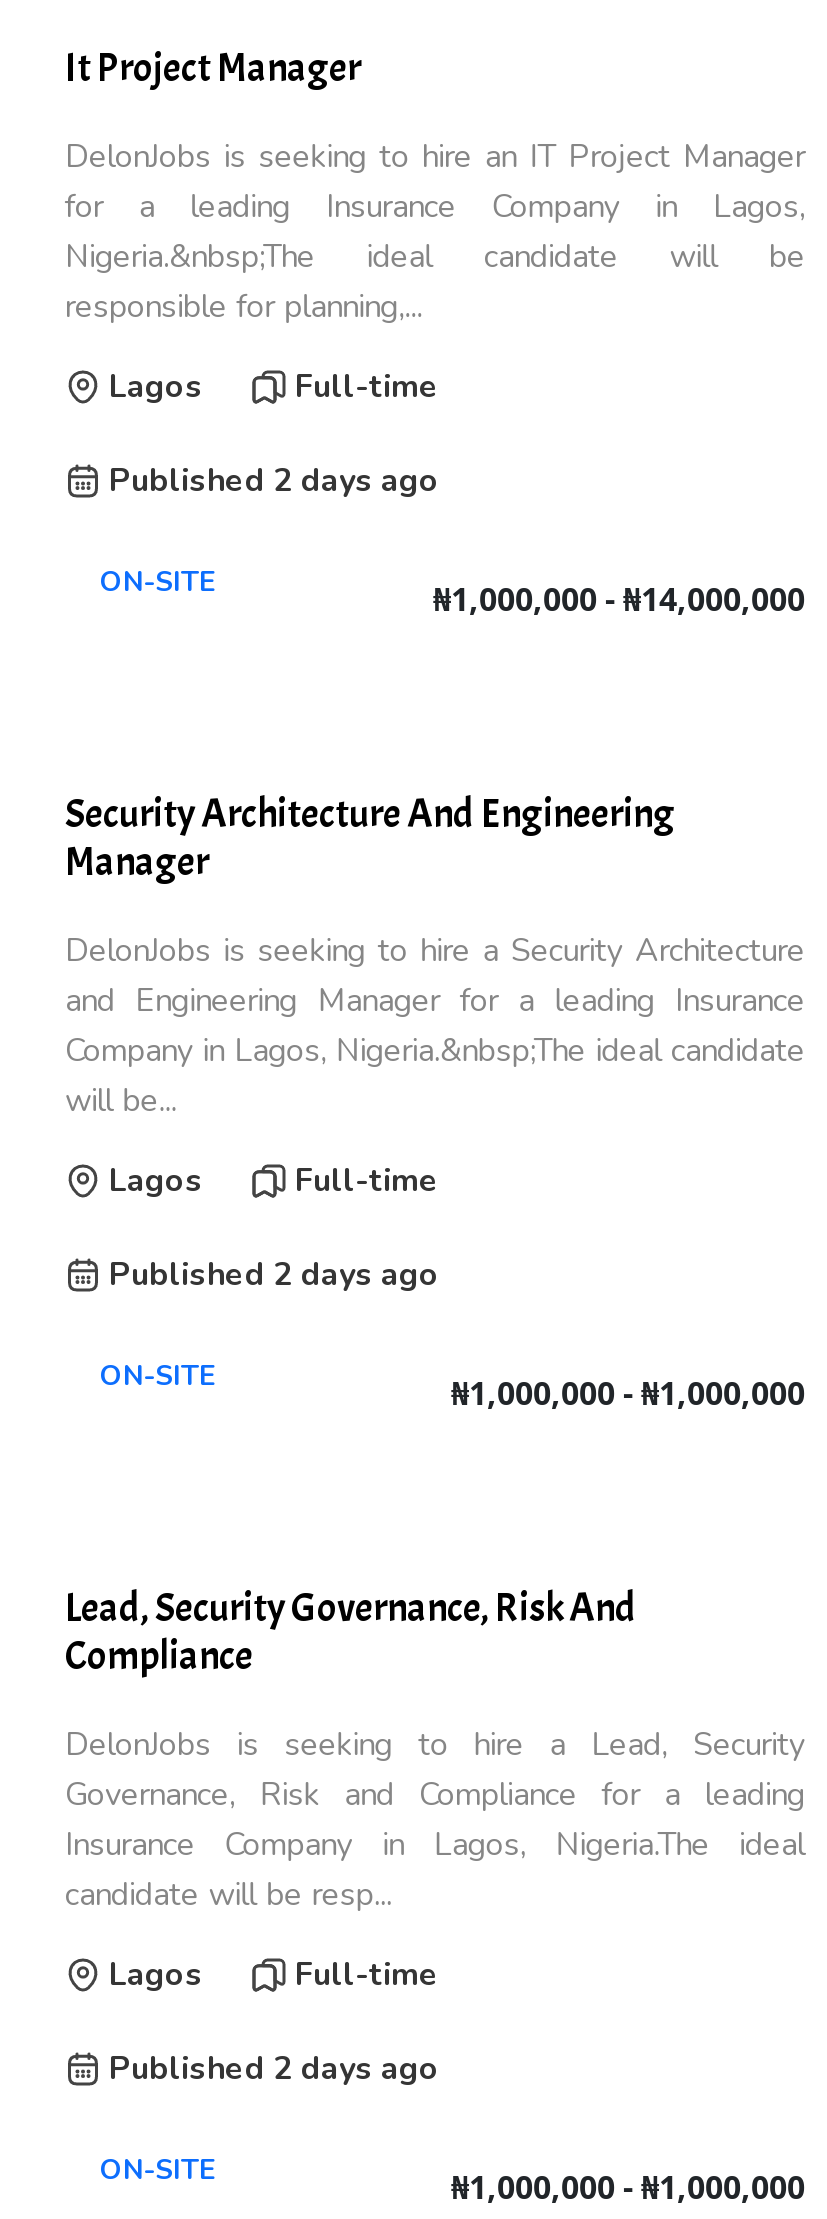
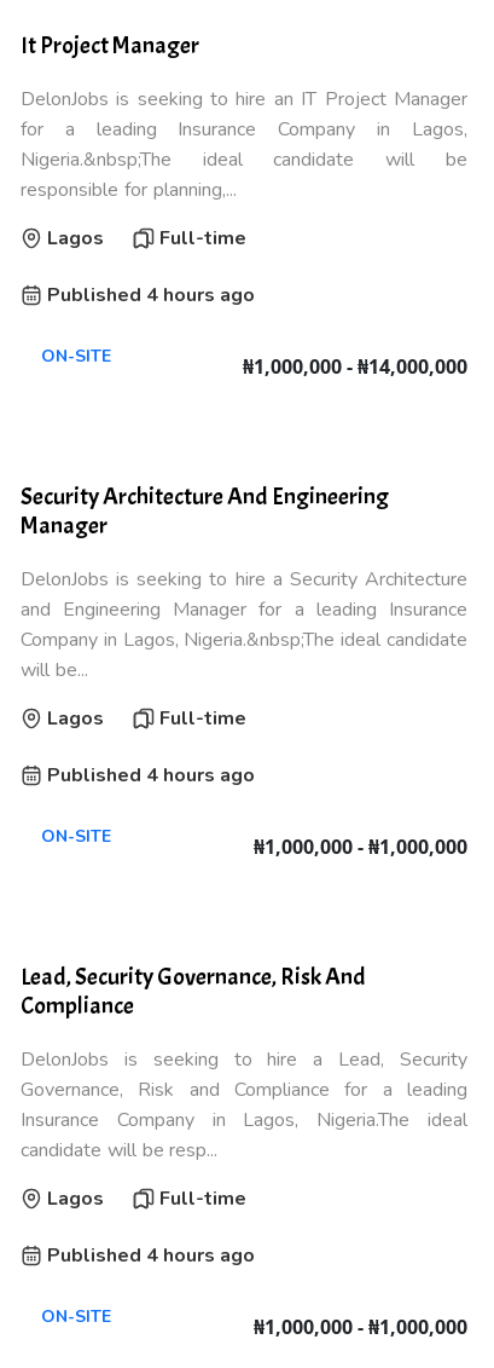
[109,459,439,503] Published 2 days ago -> [47,282,255,308] Published 4 hours ago
[109,1253,439,1297] Published 2 days ago -> [47,762,255,789] Published 4 hours ago
[109,2047,439,2091] Published 2 days ago -> [47,1242,255,1269] Published 4 hours ago

